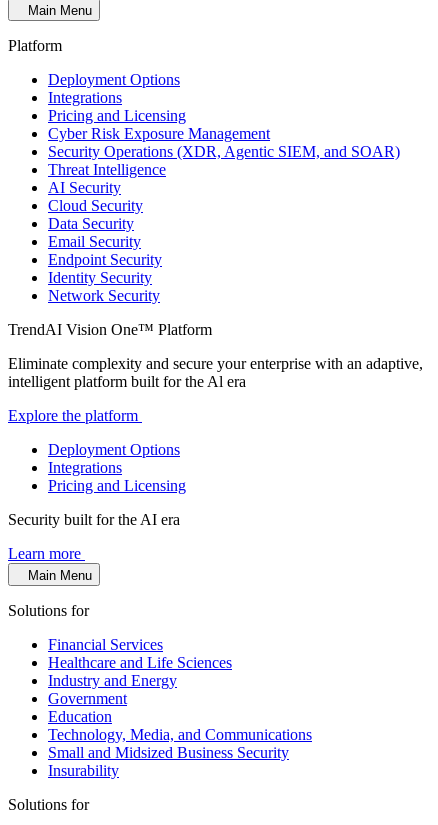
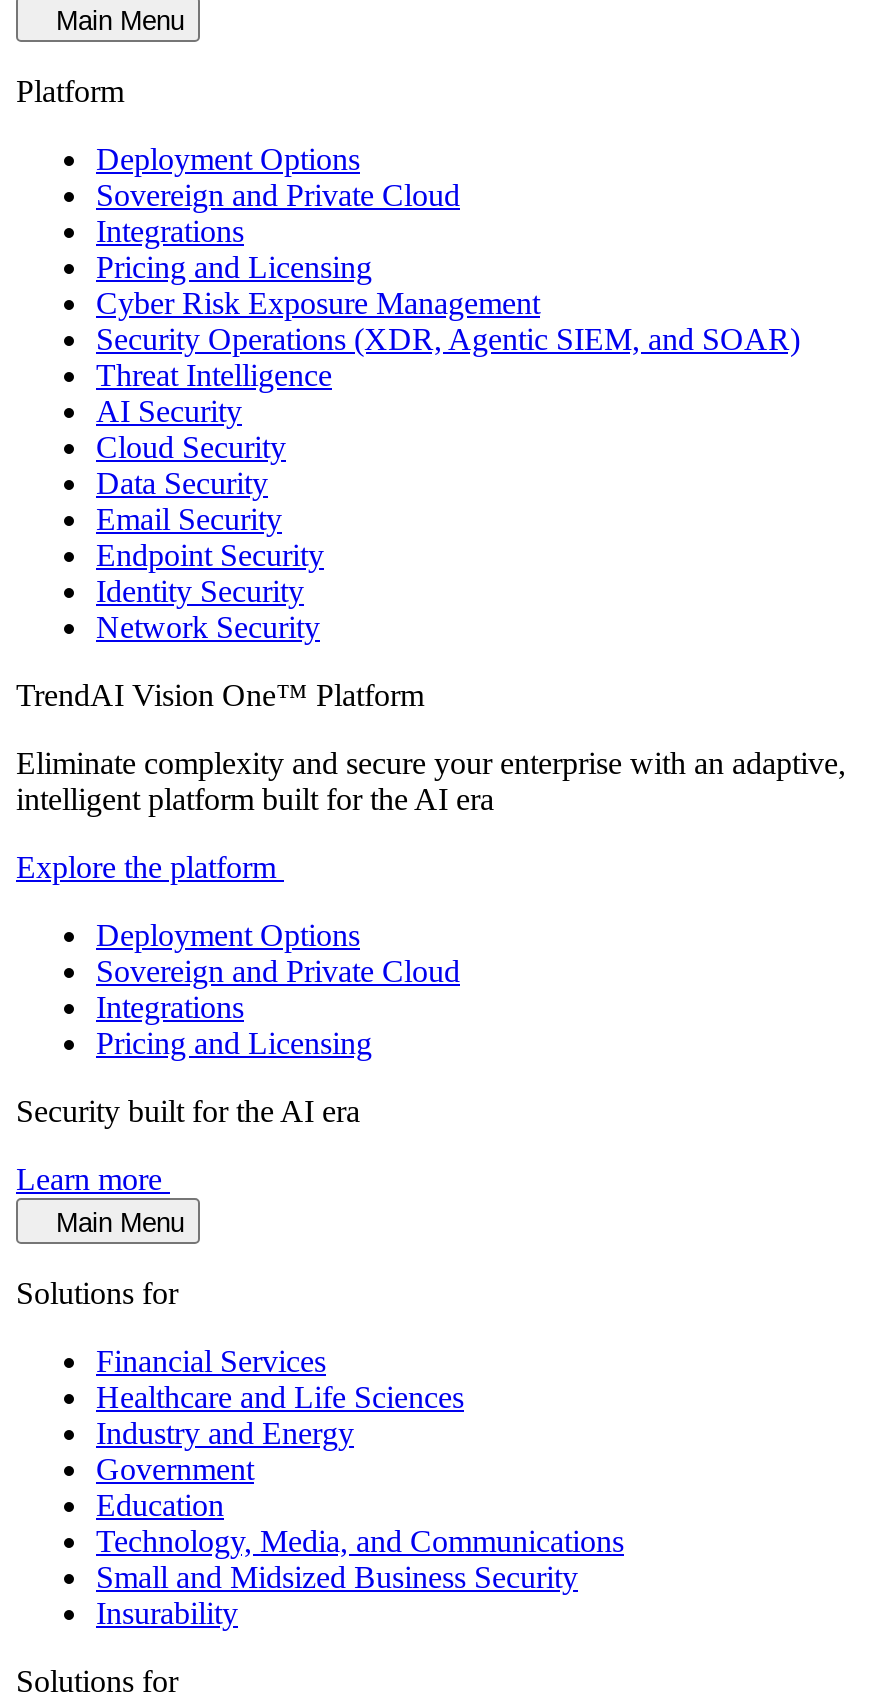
none -> [96,178,460,212] Sovereign and Private Cloud
[8,373,246,390] intelligent platform built for the Al era -> [16,782,494,816] intelligent platform built for the AI era
none -> [96,954,460,988] Sovereign and Private Cloud

